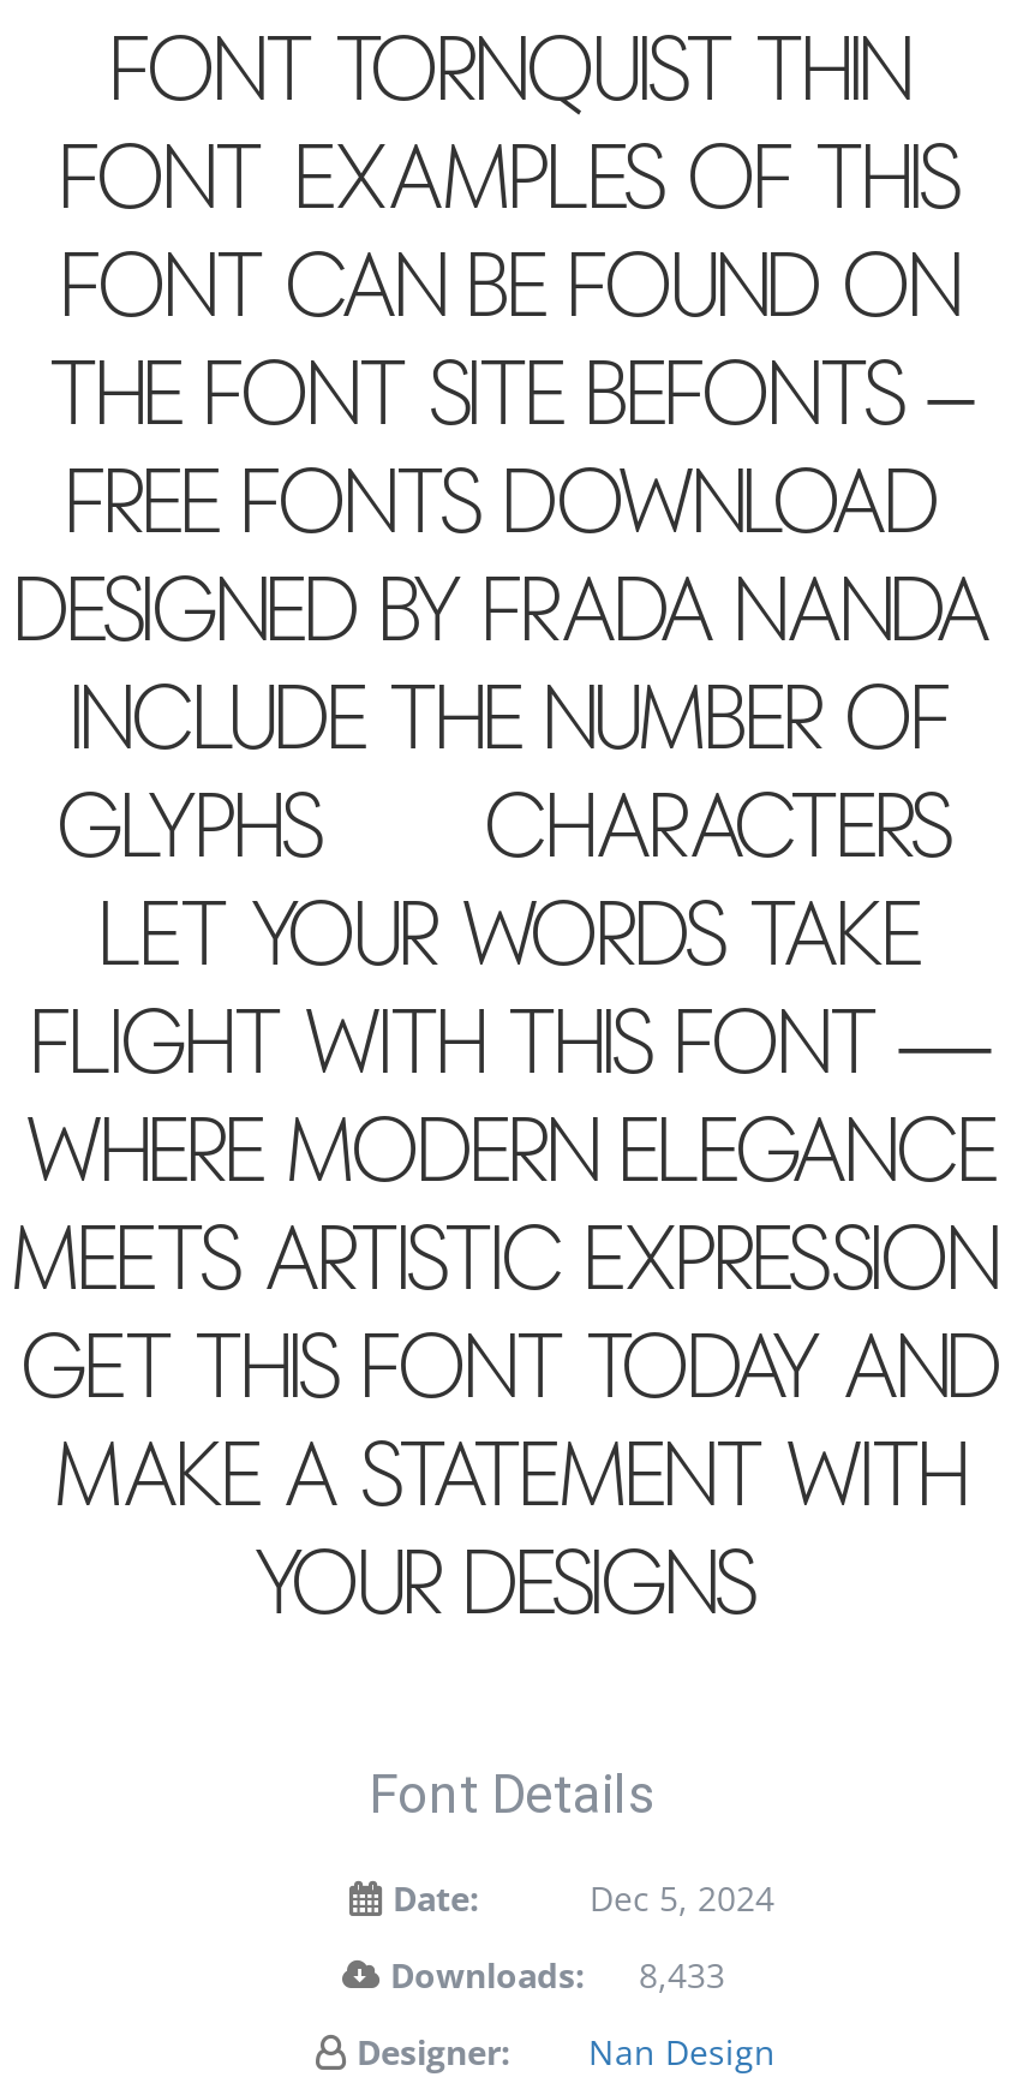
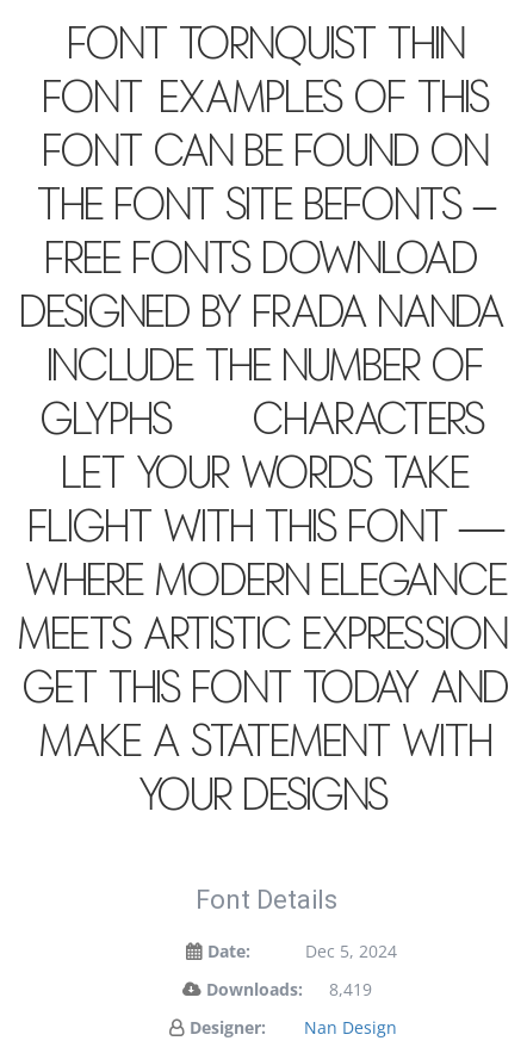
[390,1952,725,1998] Downloads: 8,433 -> [206,978,372,1000] Downloads: 8,419

